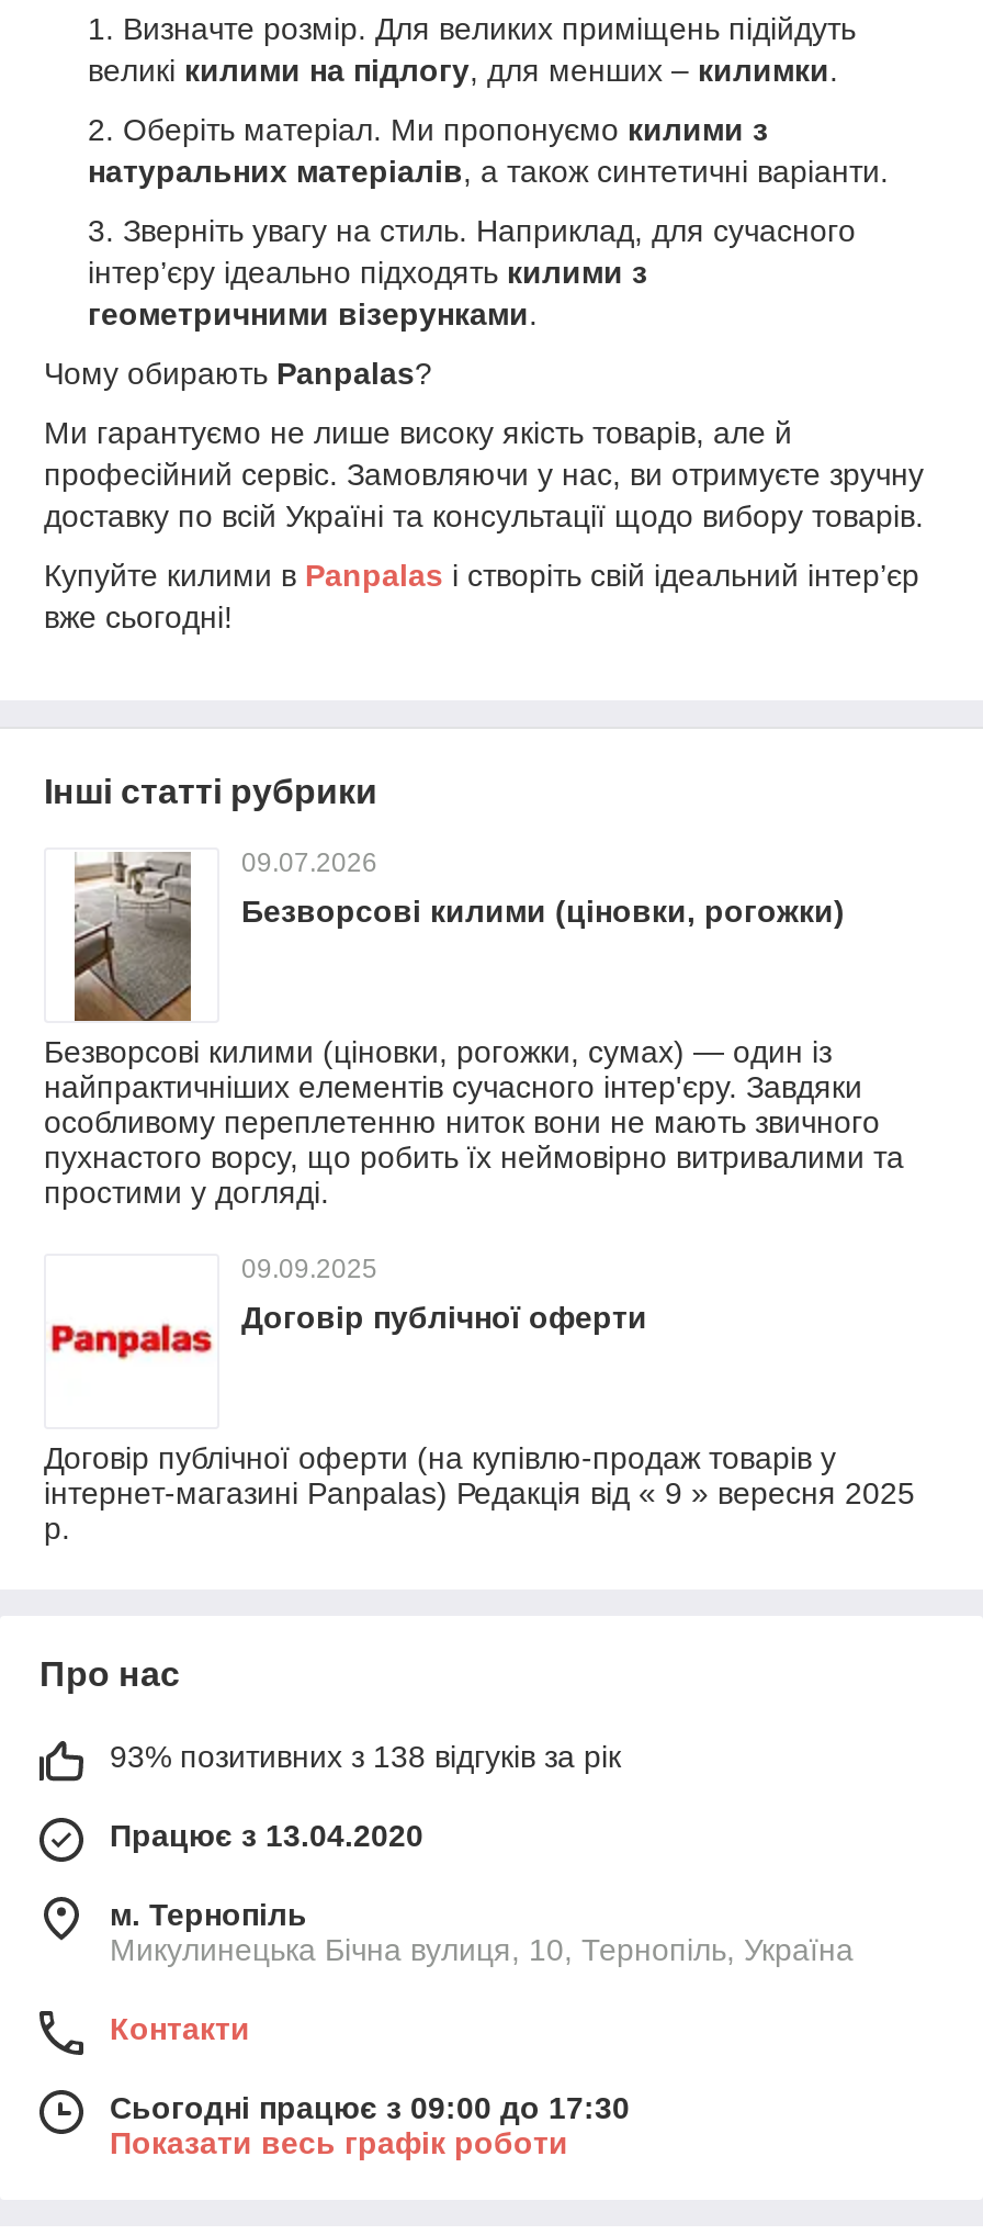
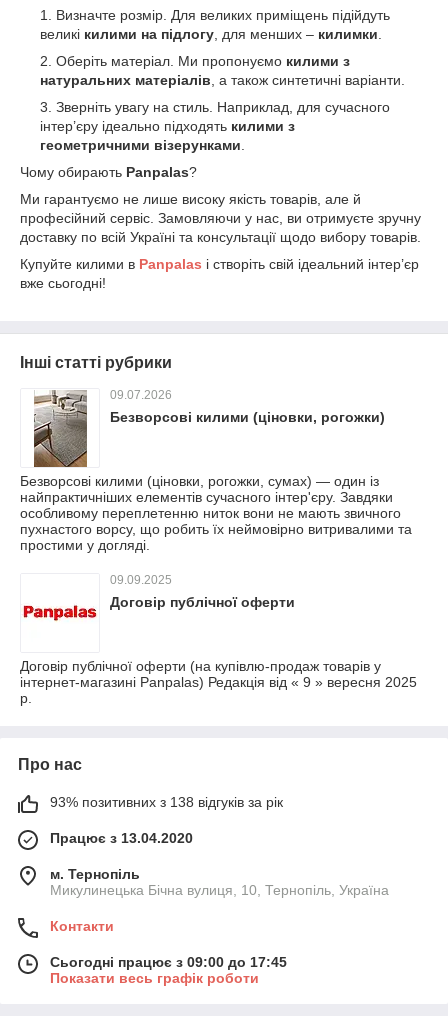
[110,2090,630,2125] Сьогодні працює з 09:00 до 17:30 -> [50,954,287,970] Сьогодні працює з 09:00 до 17:45

